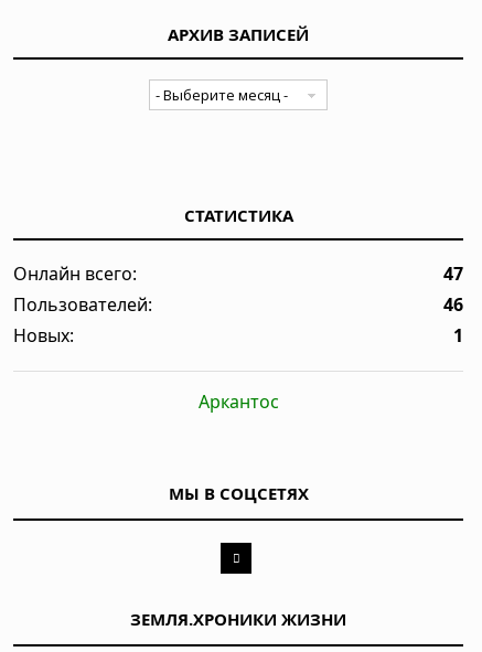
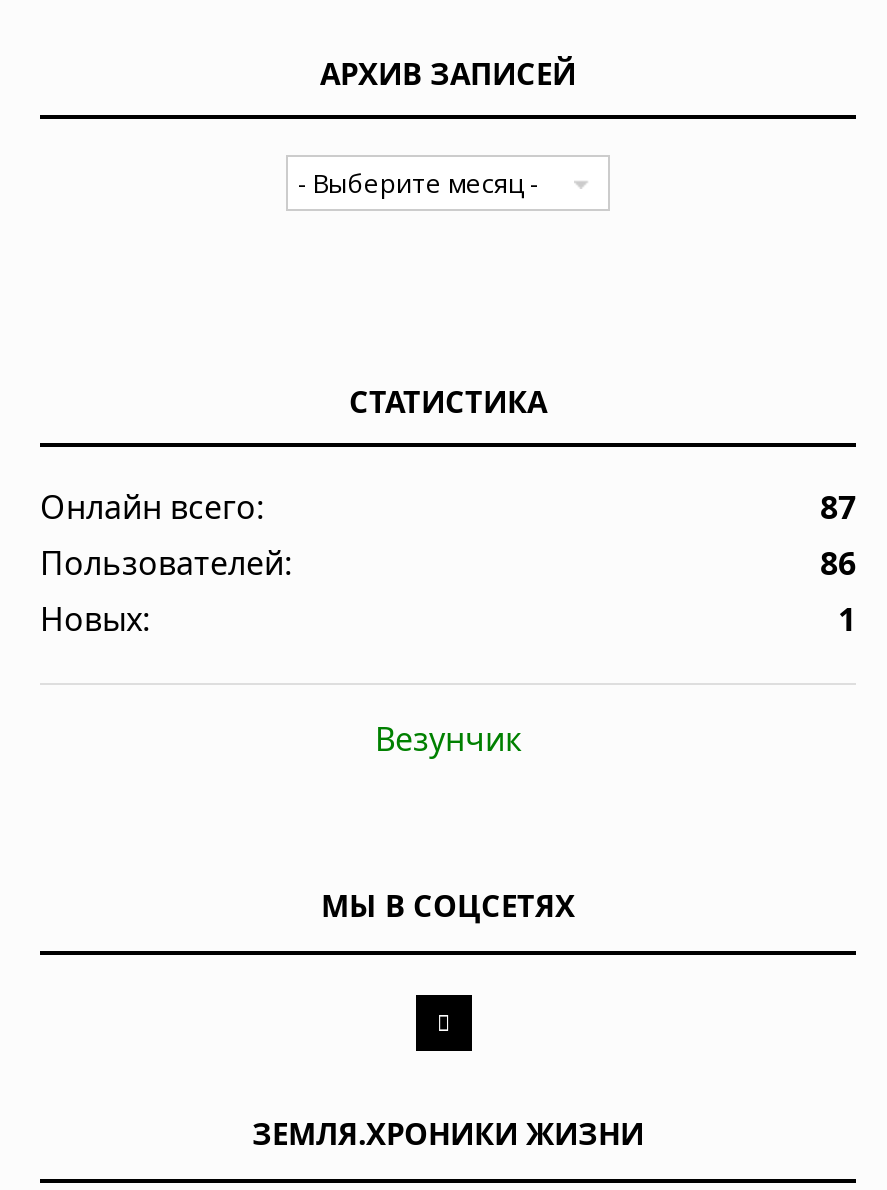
[443,262,463,286] 47 -> [820,485,856,529] 87
[443,292,463,317] 46 -> [820,541,856,585] 86
[198,390,279,414] Аркантос -> [375,717,521,761] Везунчик

